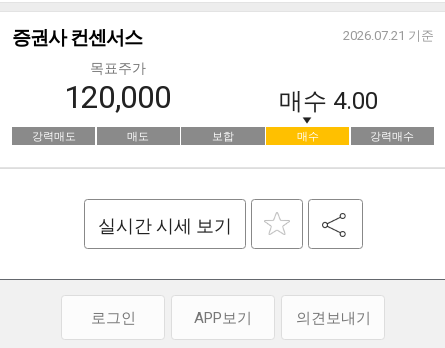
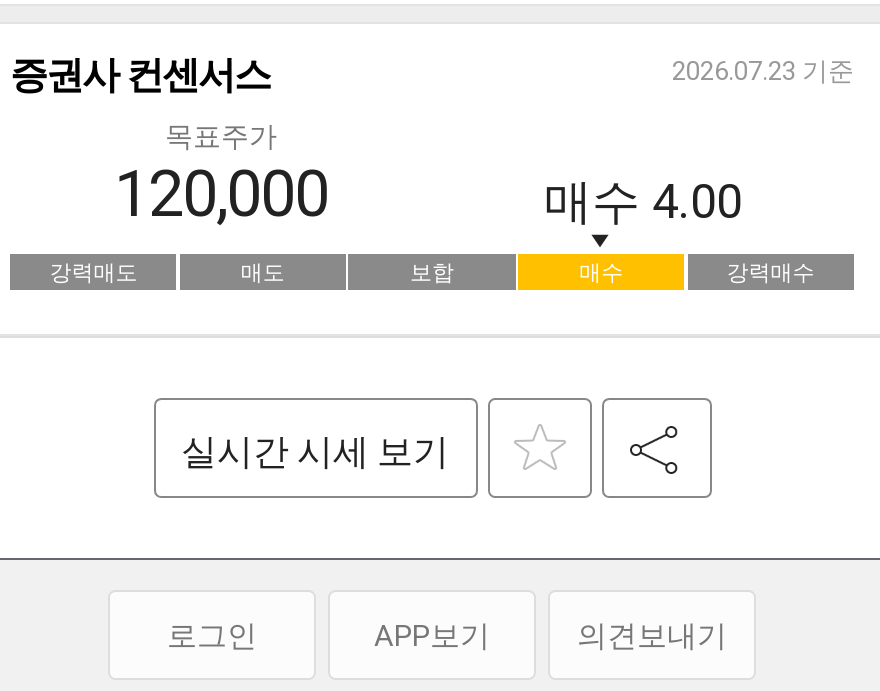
[343,28,434,43] 2026.07.21 기준 -> [672,56,854,86] 2026.07.23 기준

